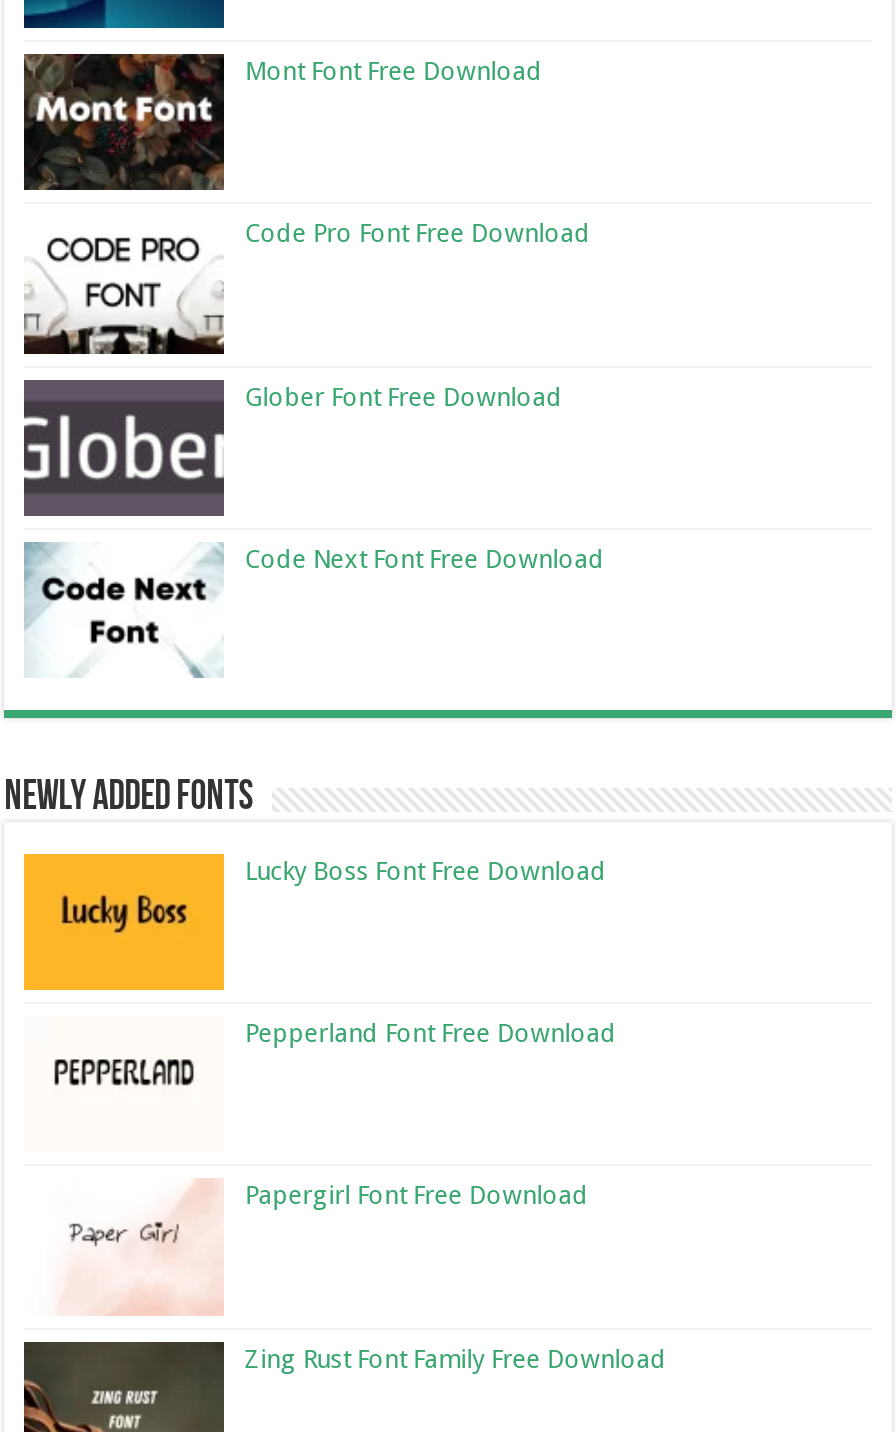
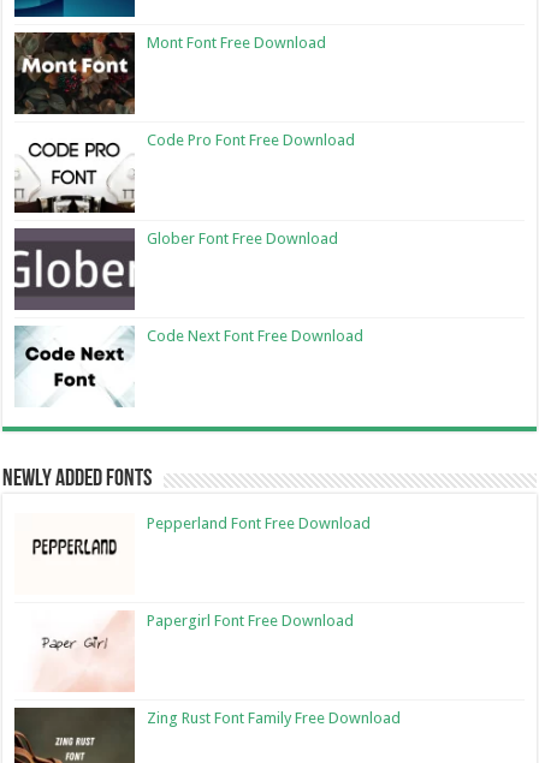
[22,852,606,992] [image] | Lucky Boss Font Free Download -> none

